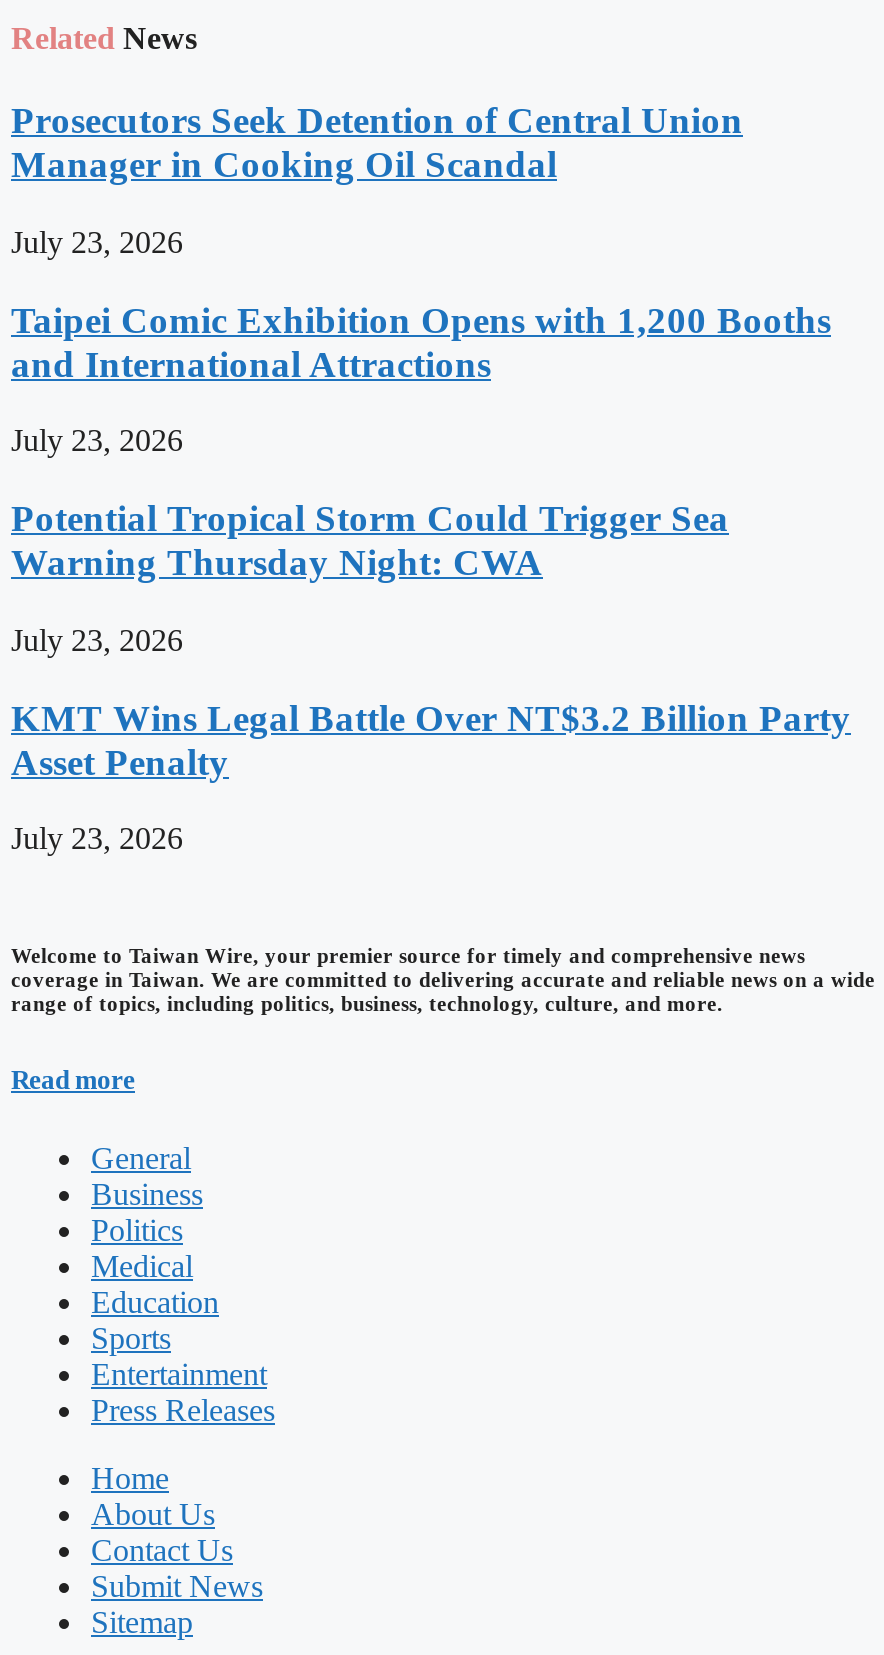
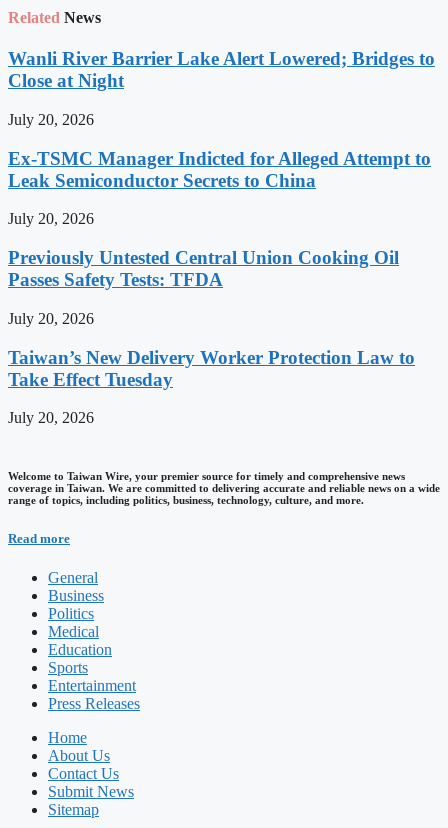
[11,99,743,185] Prosecutors Seek Detention of Central Union | Manager in Cooking Oil Scandal -> [8,48,435,91] Wanli River Barrier Lake Alert Lowered; Bridges to | Close at Night
[11,225,183,259] July 23, 2026 -> [8,111,94,128] July 20, 2026
[11,298,831,384] Taipei Comic Exhibition Opens with 1,200 Booths | and International Attractions -> [8,148,431,191] Ex-TSMC Manager Indicted for Alleged Attempt to | Leak Semiconductor Secrets to China
[11,424,183,458] July 23, 2026 -> [8,210,94,227] July 20, 2026
[11,497,729,583] Potential Tropical Storm Could Trigger Sea | Warning Thursday Night: CWA -> [8,247,399,290] Previously Untested Central Union Cooking Oil | Passes Safety Tests: TFDA
[11,623,183,657] July 23, 2026 -> [8,310,94,327] July 20, 2026
[11,696,851,782] KMT Wins Legal Battle Over NT$3.2 Billion Party | Asset Penalty -> [8,347,415,390] Taiwan’s New Delivery Worker Protection Law to | Take Effect Tuesday
[11,822,183,856] July 23, 2026 -> [8,409,94,426] July 20, 2026

